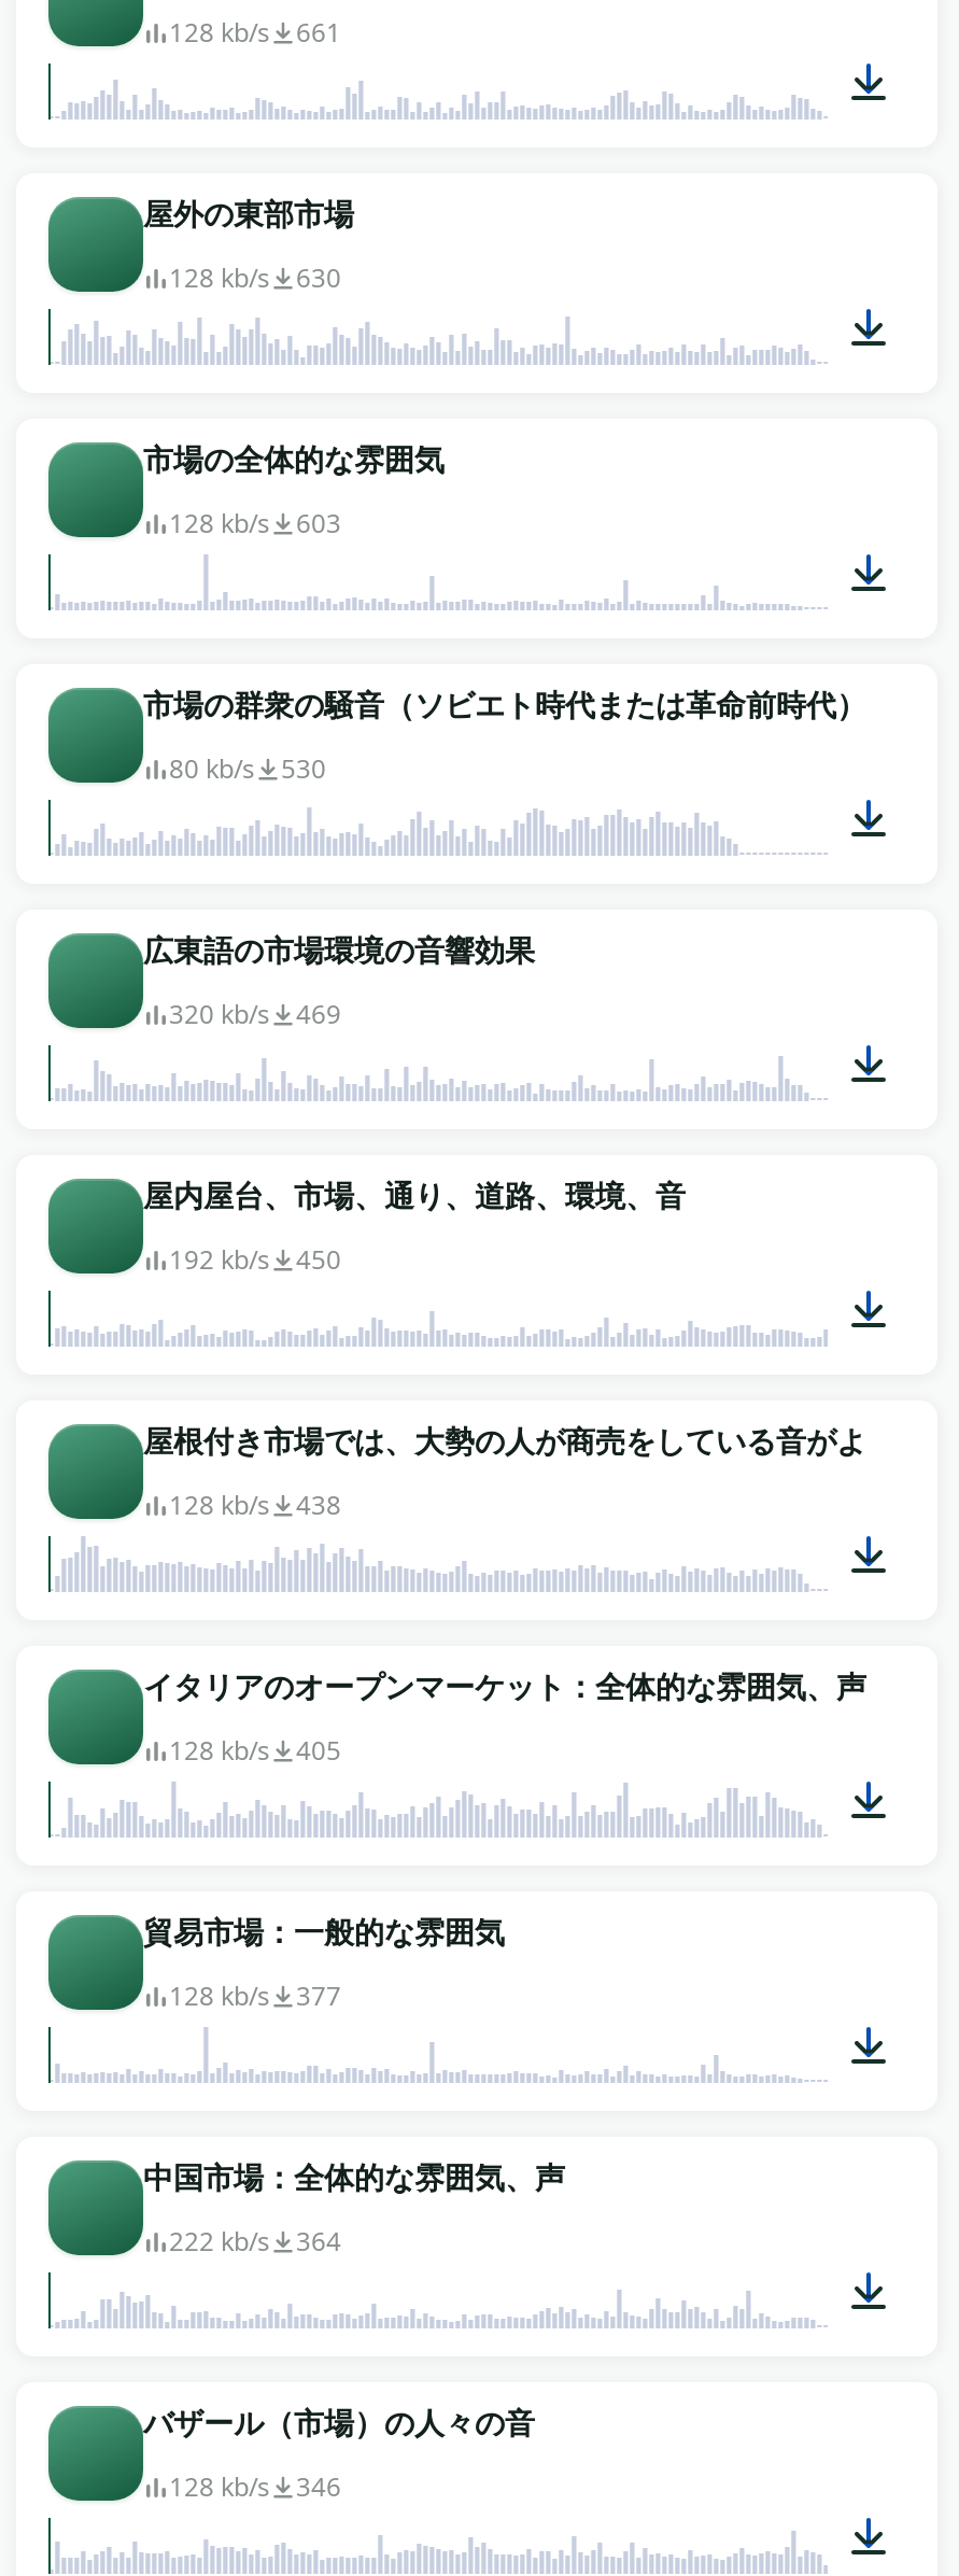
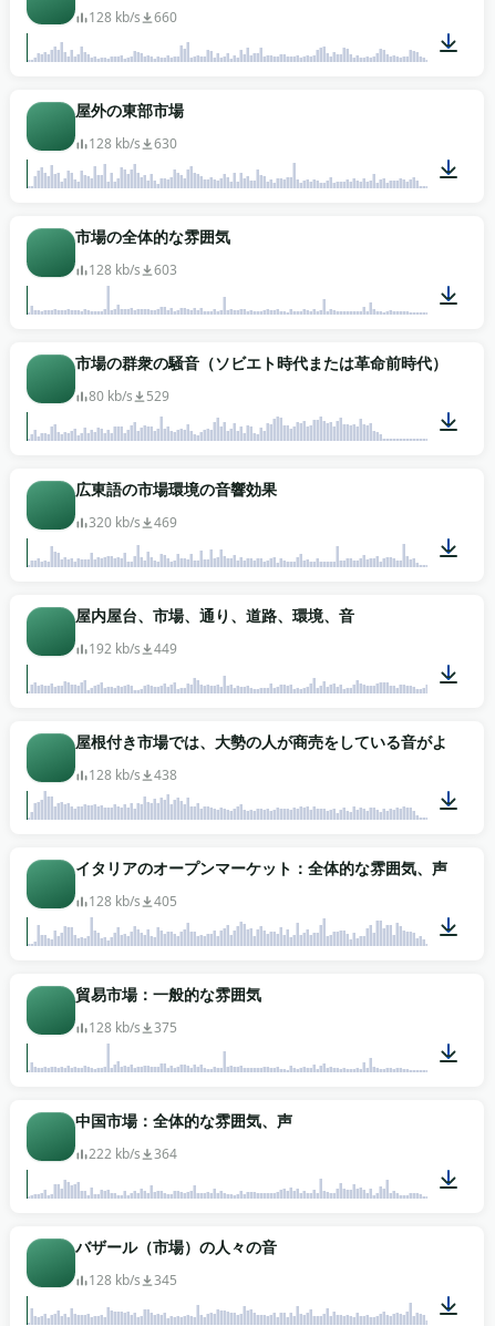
[169,14,341,51] 128 kb/s 661 -> [89,8,177,27] 128 kb/s 660
[169,750,326,787] 80 kb/s 530 -> [89,387,169,405] 80 kb/s 529
[169,1241,341,1278] 192 kb/s 450 -> [89,639,177,658] 192 kb/s 449
[169,1977,341,2014] 128 kb/s 377 -> [89,1018,177,1037] 128 kb/s 375
[169,2468,341,2505] 128 kb/s 346 -> [89,1271,177,1289] 128 kb/s 345

